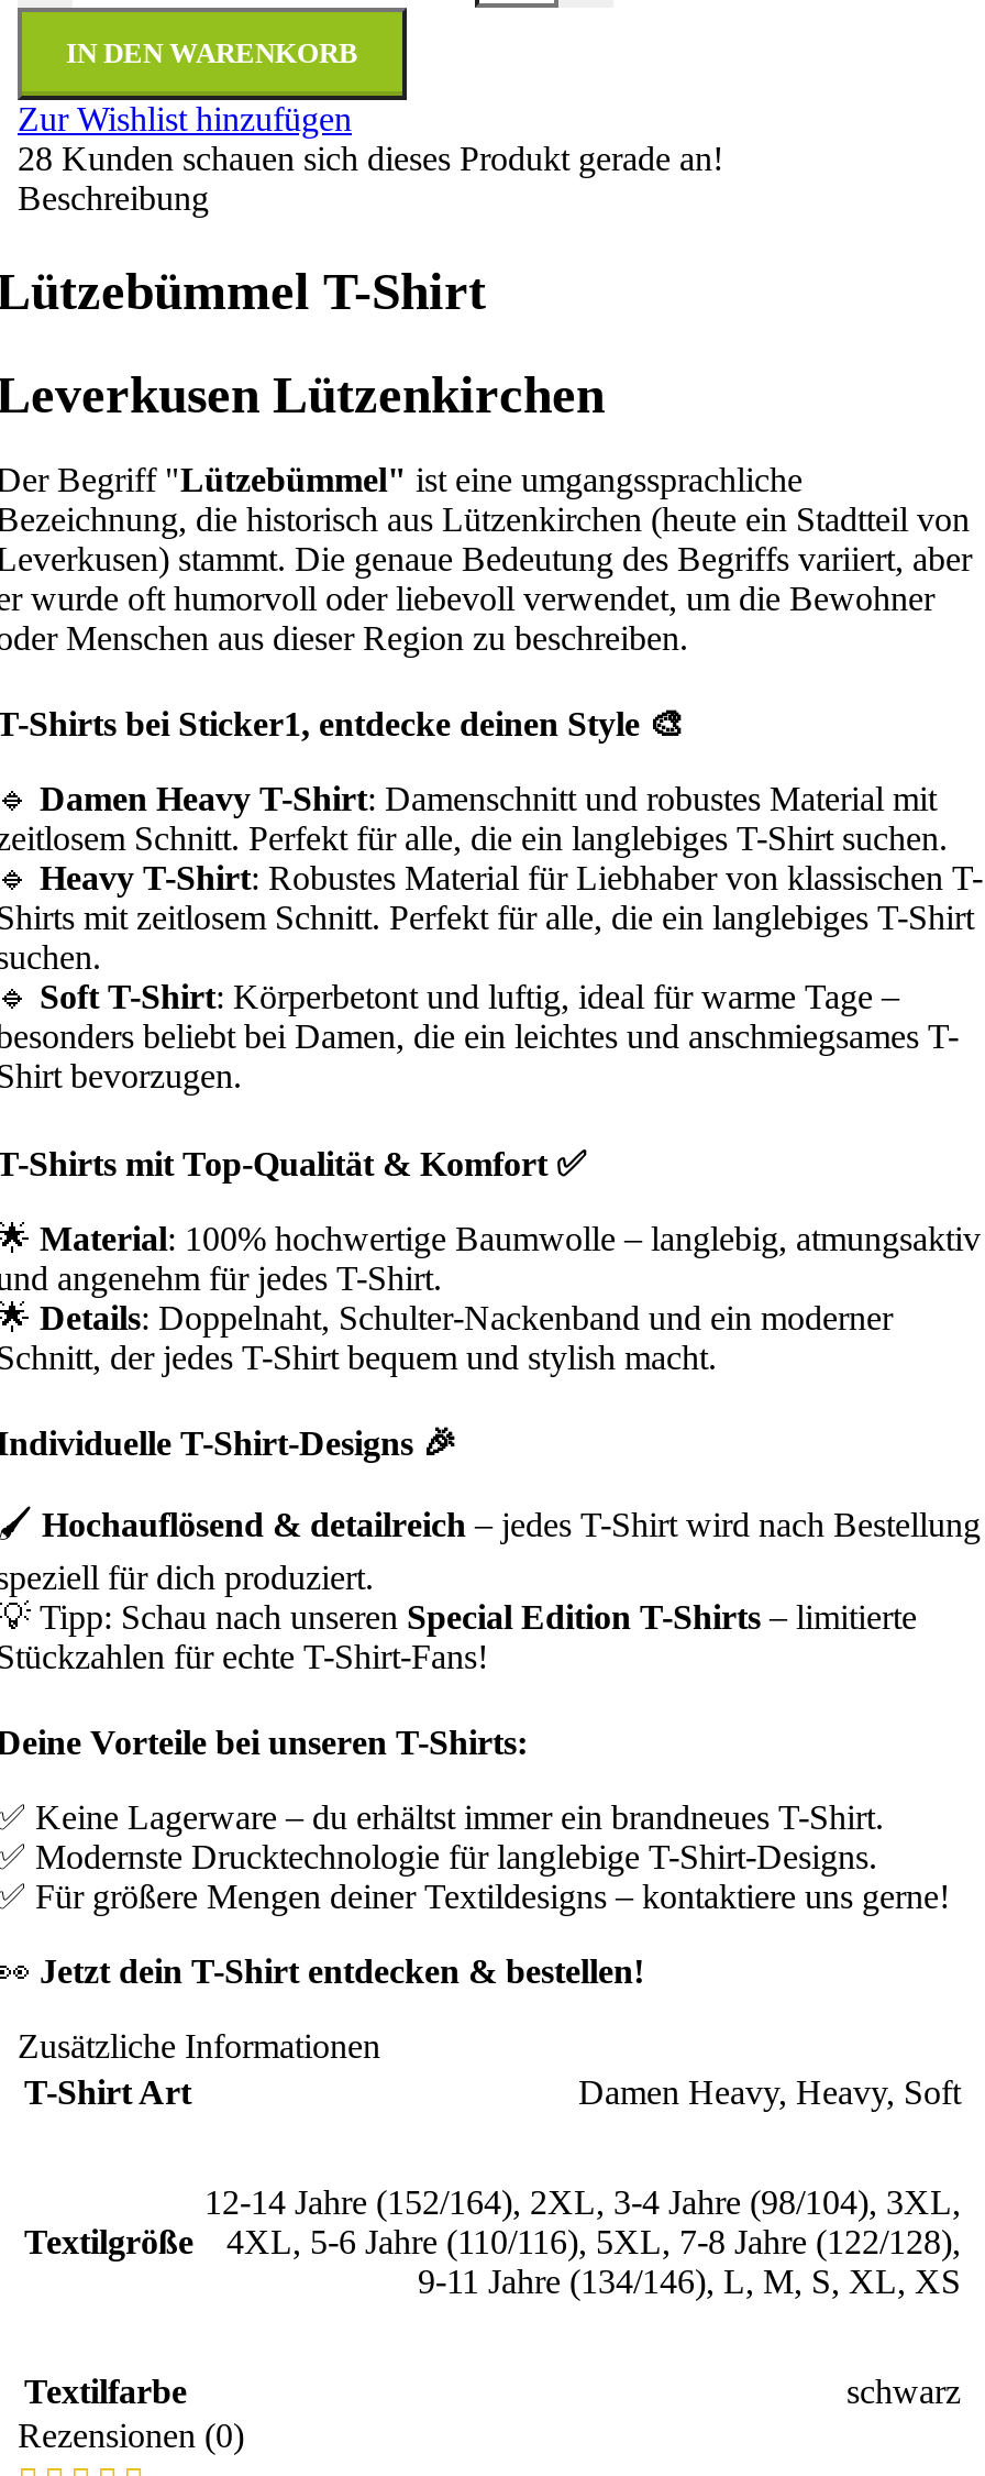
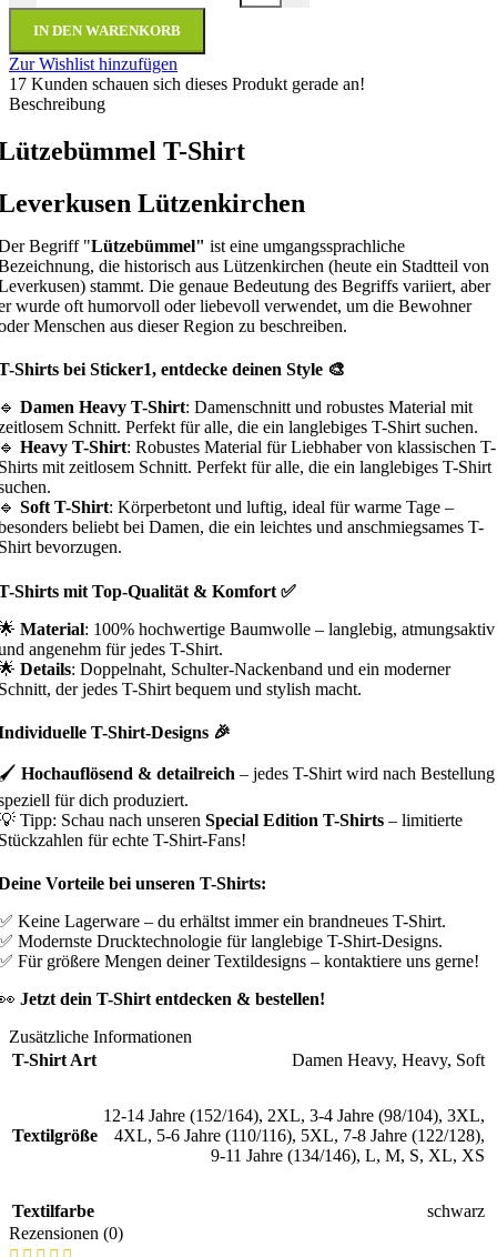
[18,141,723,178] 28 Kunden schauen sich dieses Produkt gerade an! -> [9,75,365,94] 17 Kunden schauen sich dieses Produkt gerade an!

